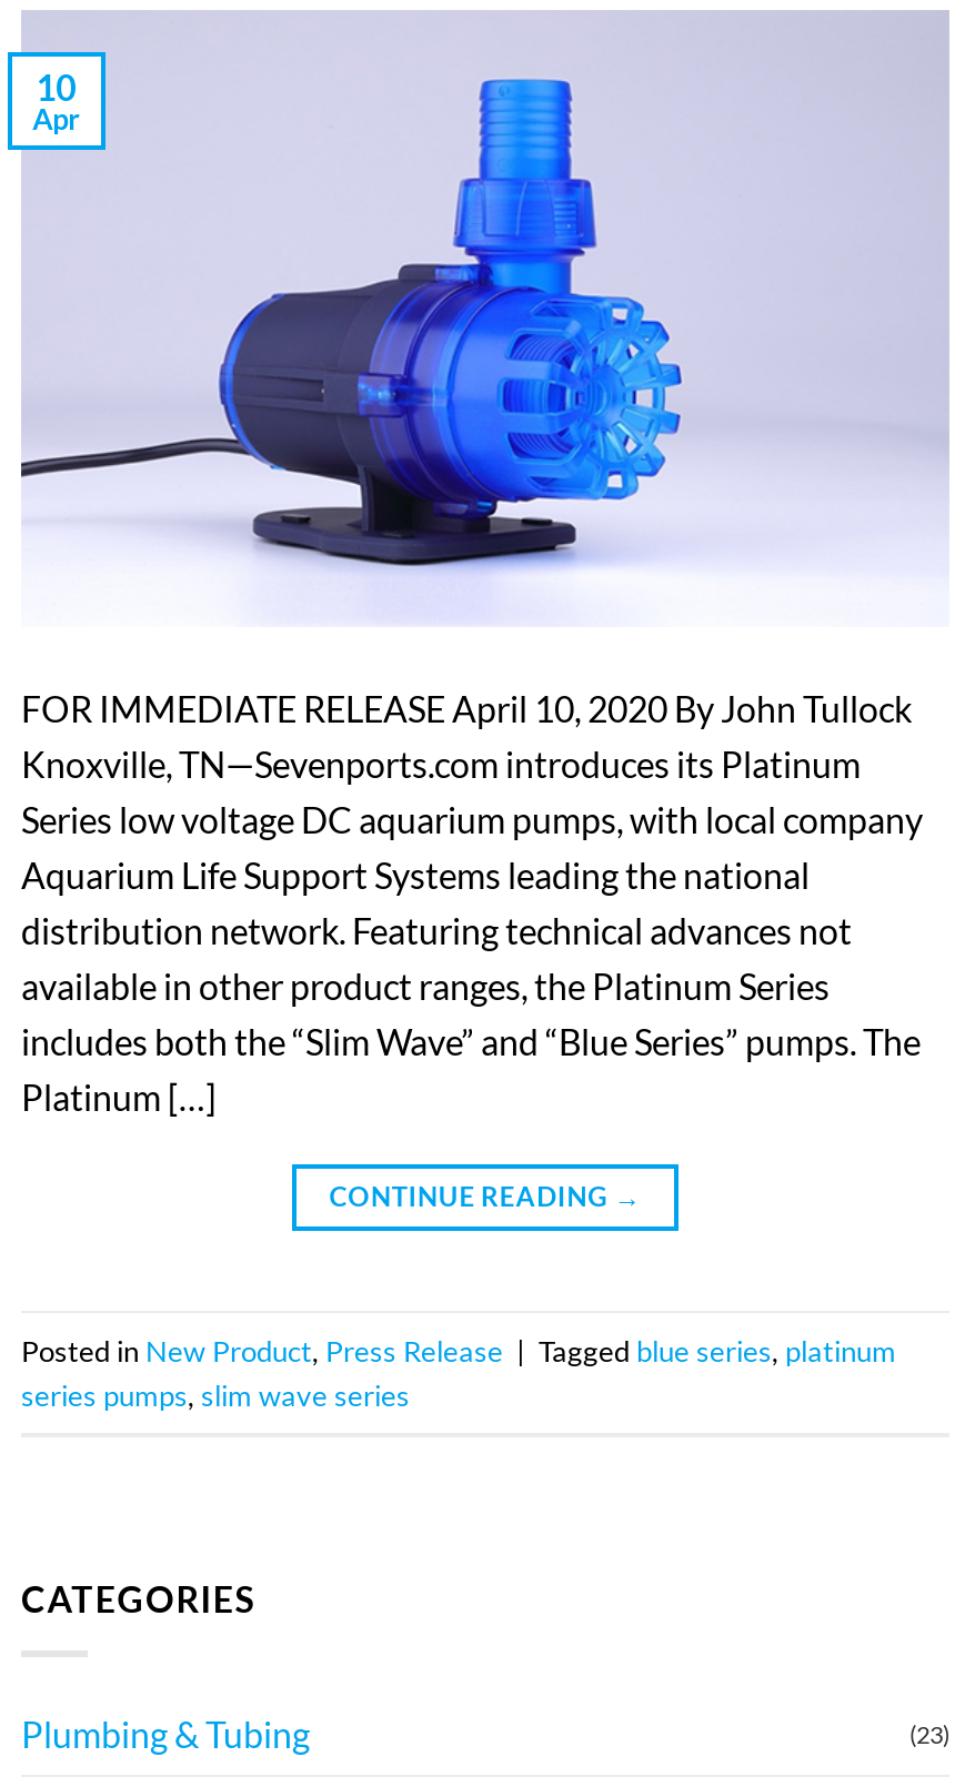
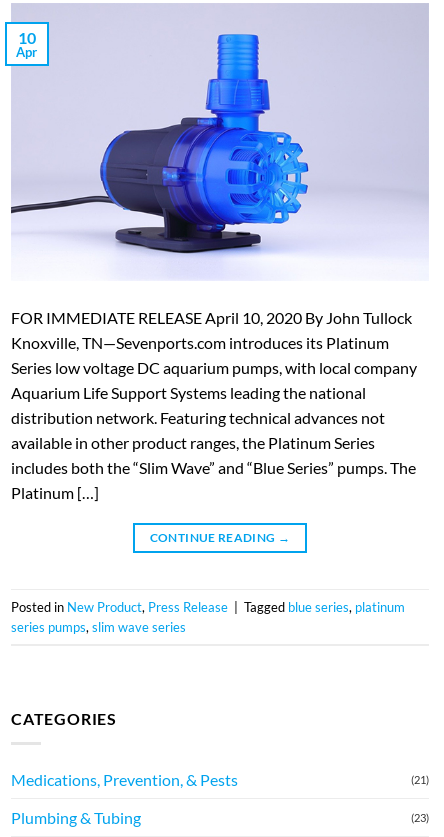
none -> [11,770,429,789] Medications, Prevention, & Pests | (21)

